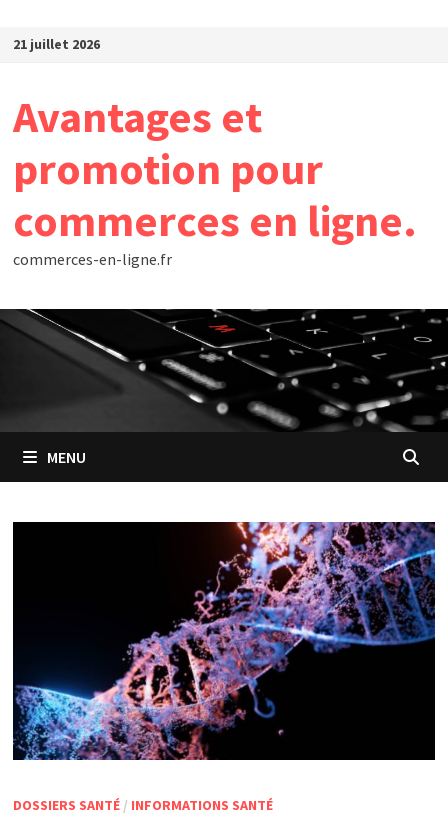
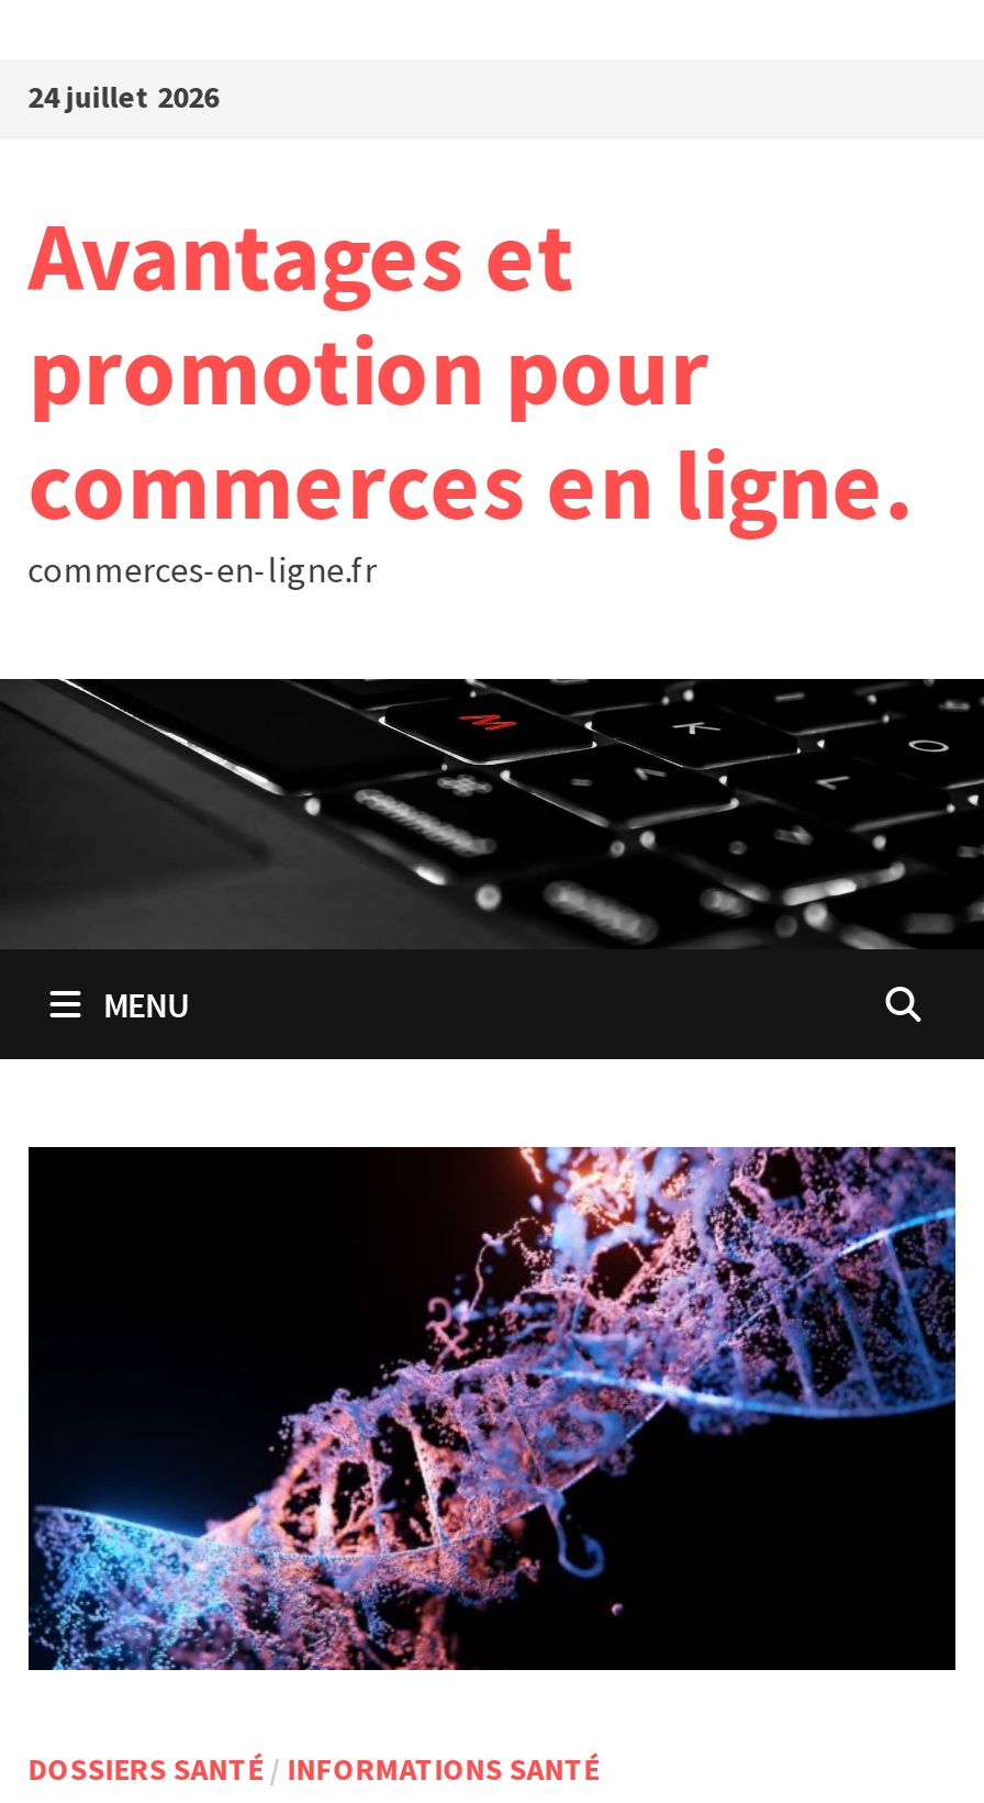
[13,35,100,53] 21 juillet 2026 -> [28,77,219,116] 24 juillet 2026

